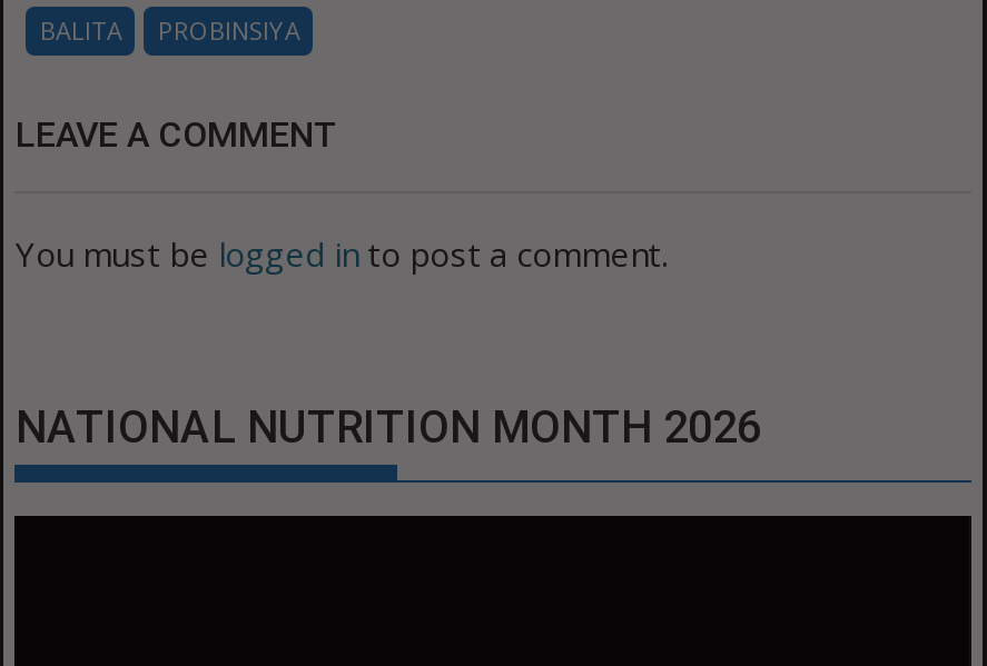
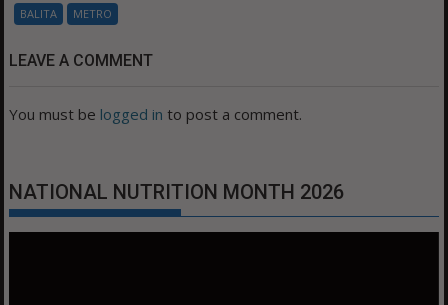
[158,14,300,47] PROBINSIYA -> [73,6,112,21] METRO

